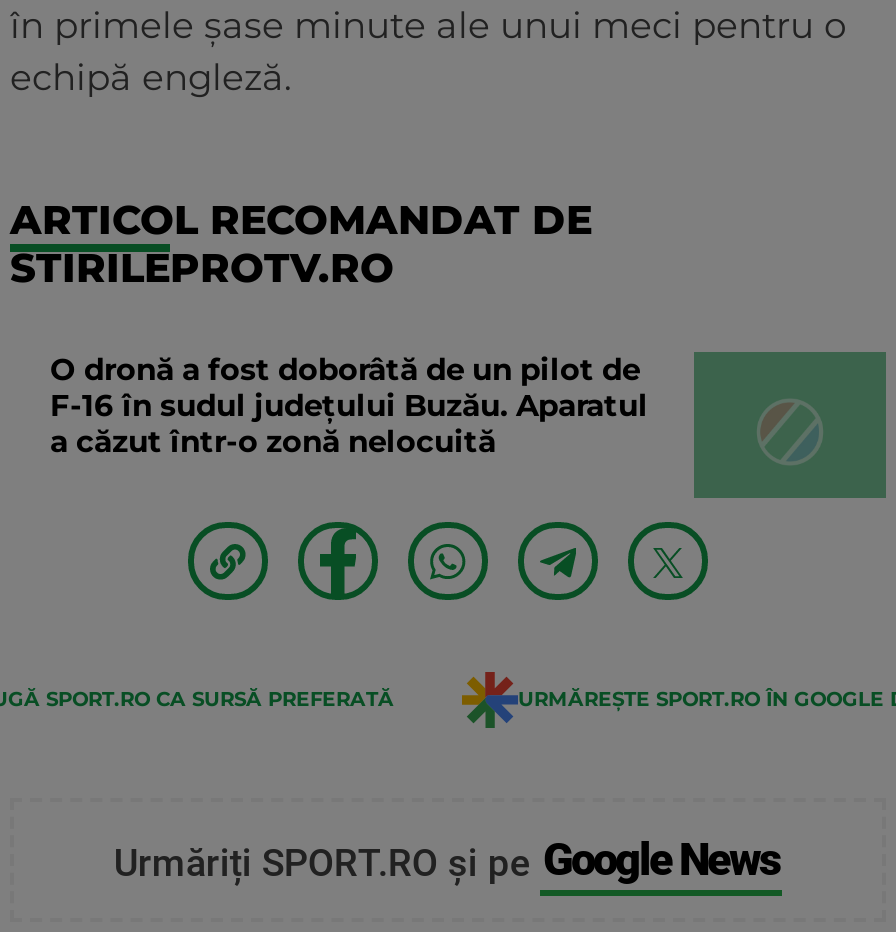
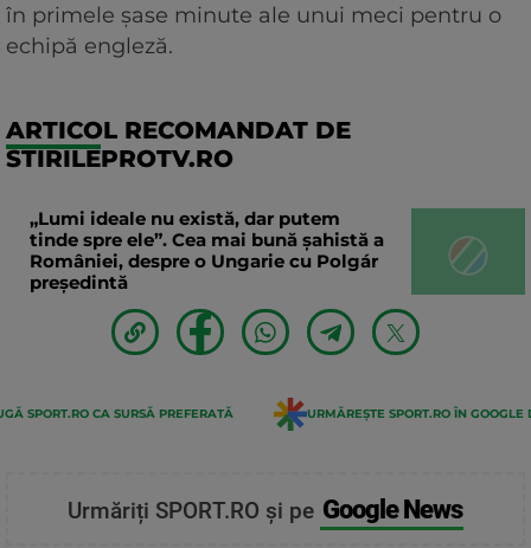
[50,351,648,461] O dronă a fost doborâtă de un pilot de | F-16 în sudul județului Buzău. Aparatul | a căzut într-o zonă nelocuită -> [30,207,384,294] „Lumi ideale nu există, dar putem | tinde spre ele”. Cea mai bună șahistă a | României, despre o Ungarie cu Polgár | președintă

